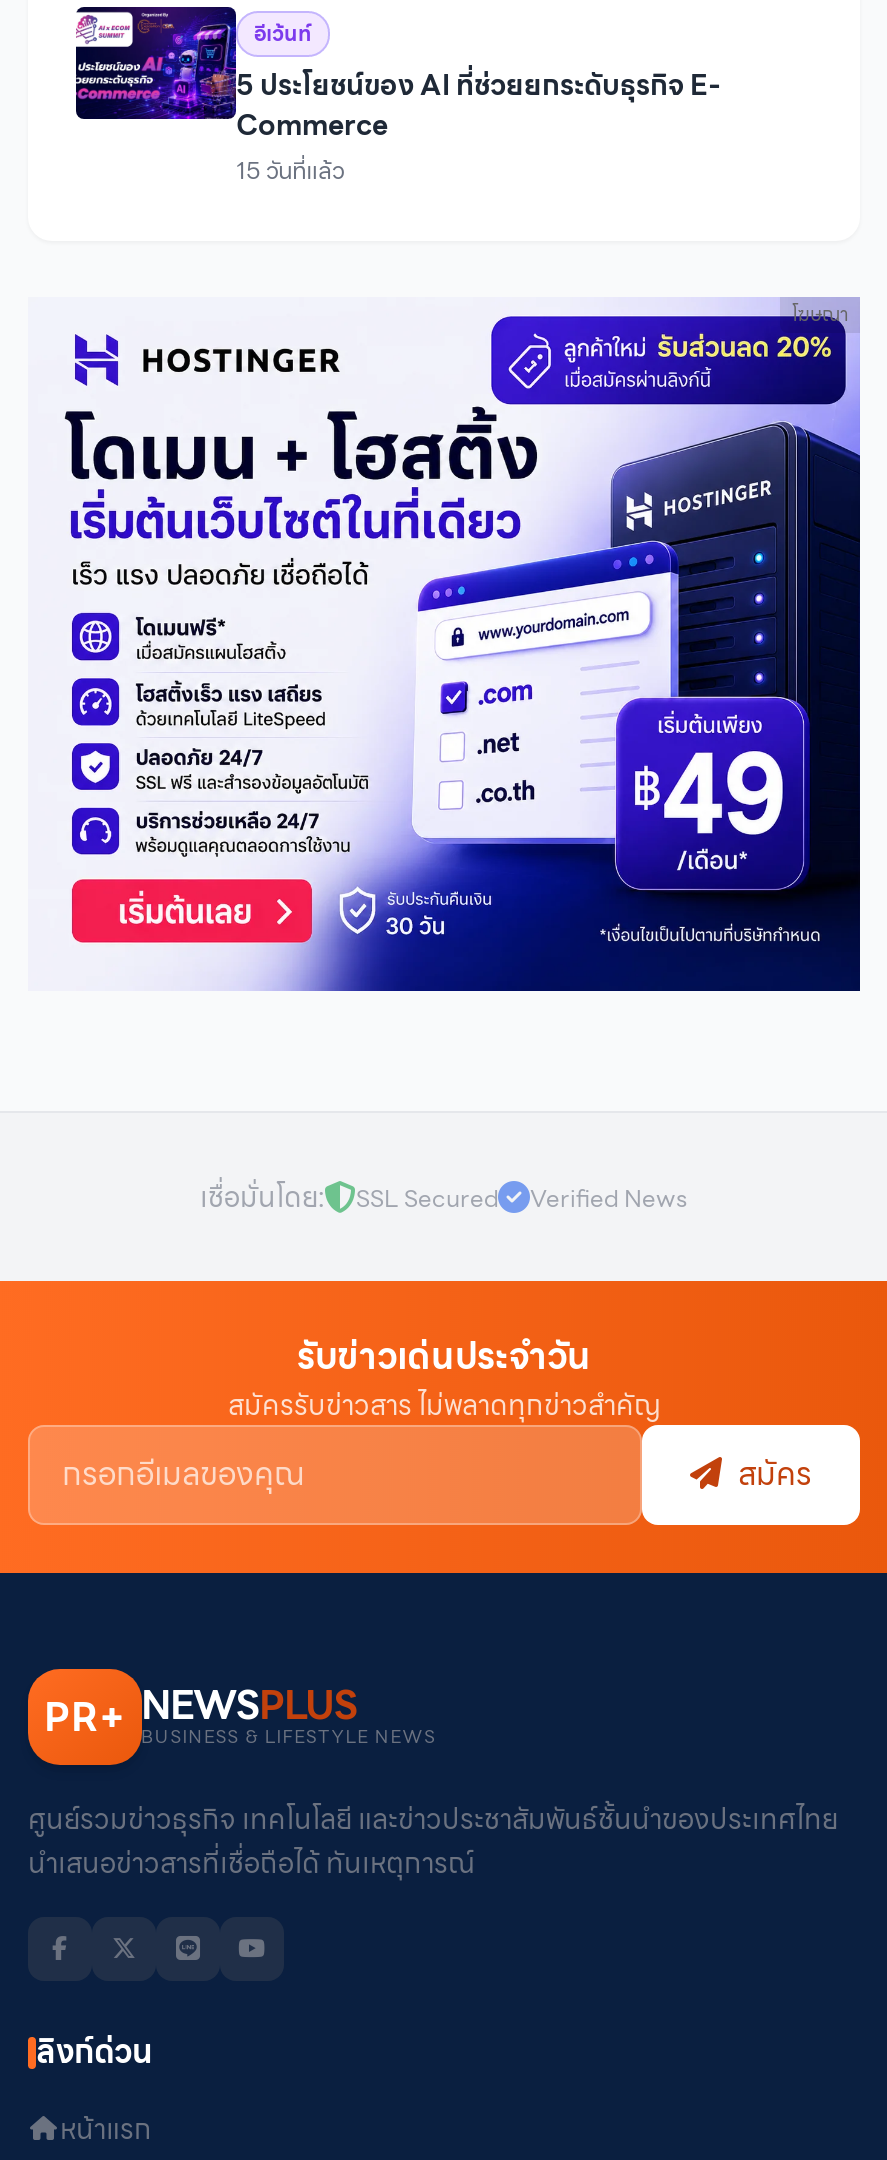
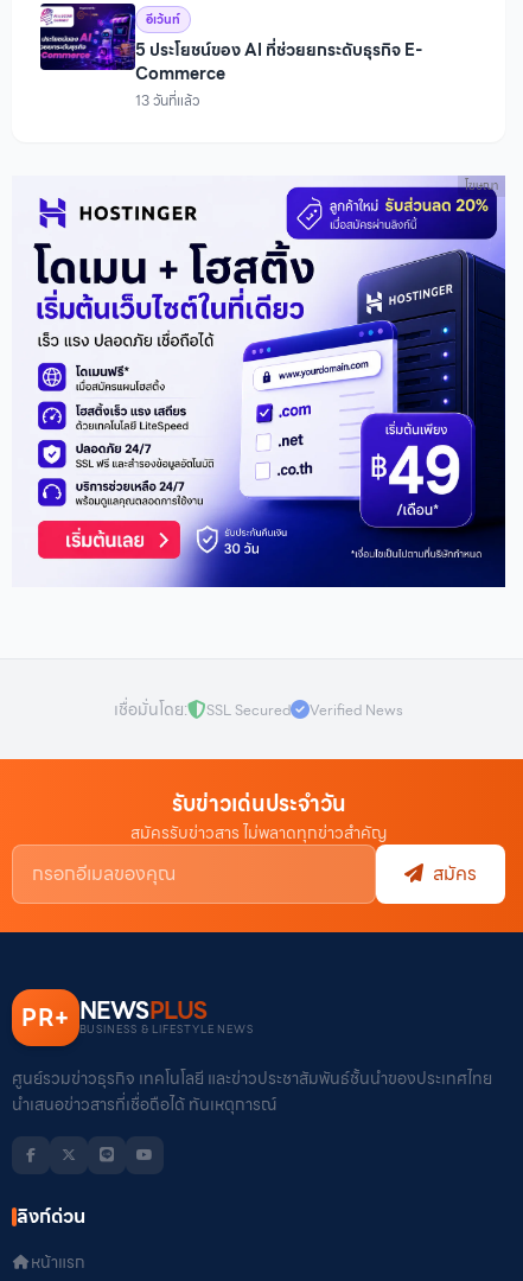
[236,152,344,190] 15 วันที่แล้ว -> [135,89,199,112] 13 วันที่แล้ว

